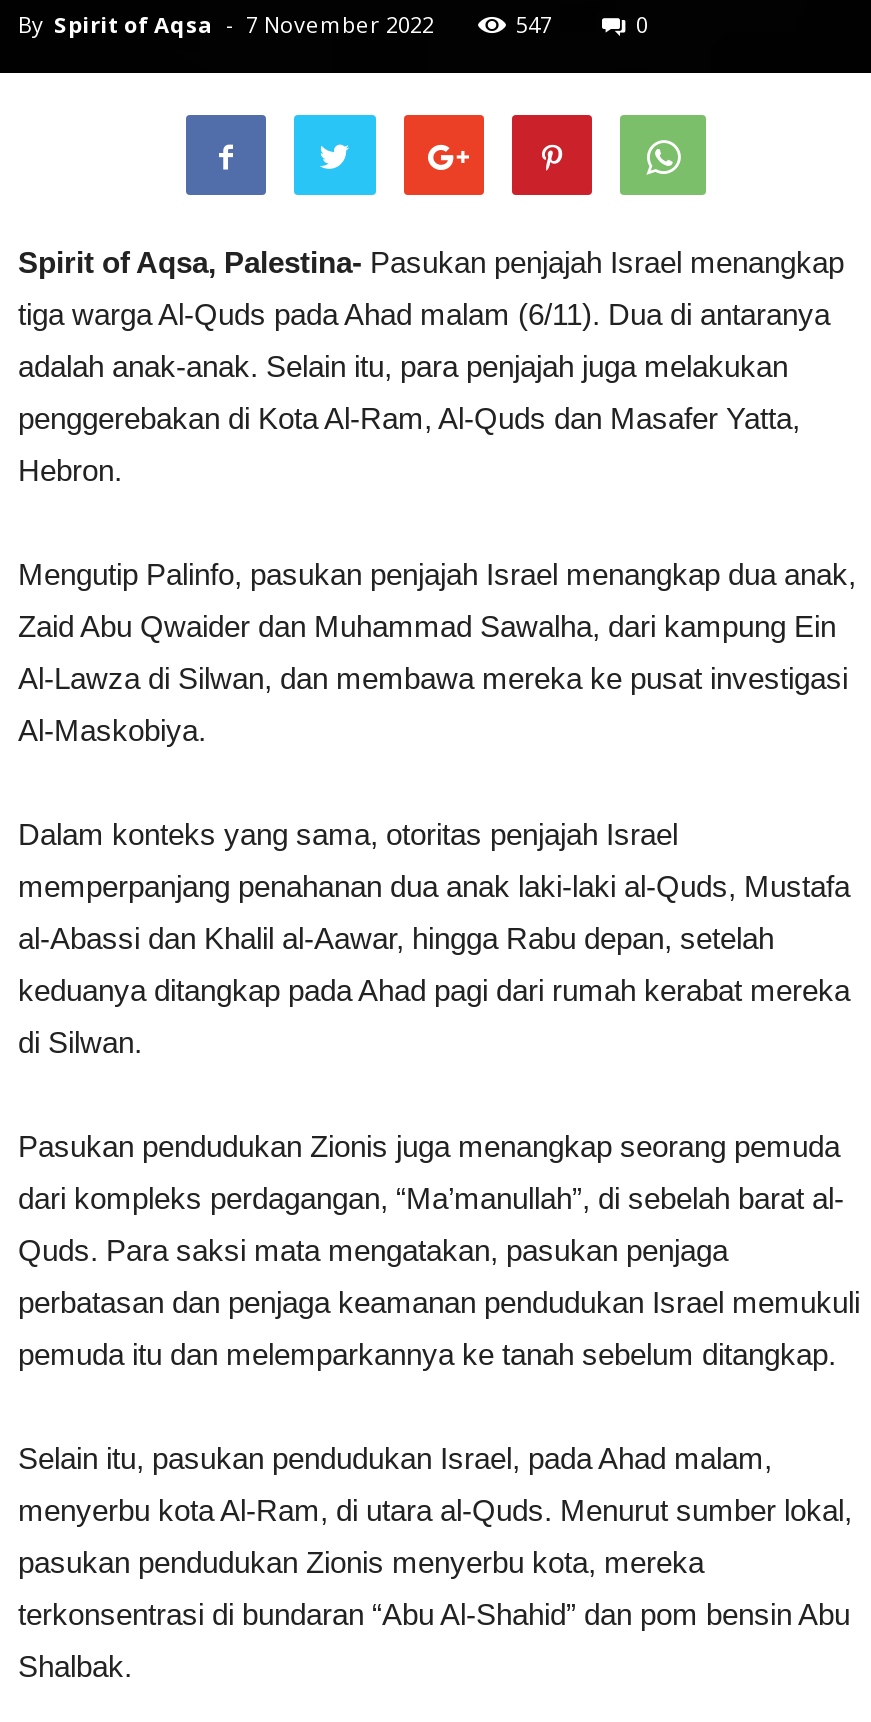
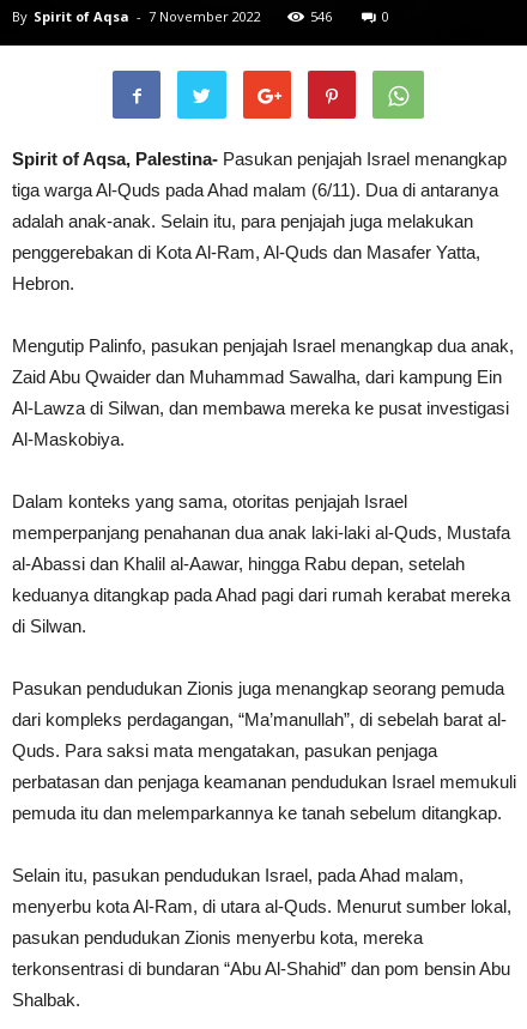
[516,9,552,39] 547 -> [310,7,332,25] 546

